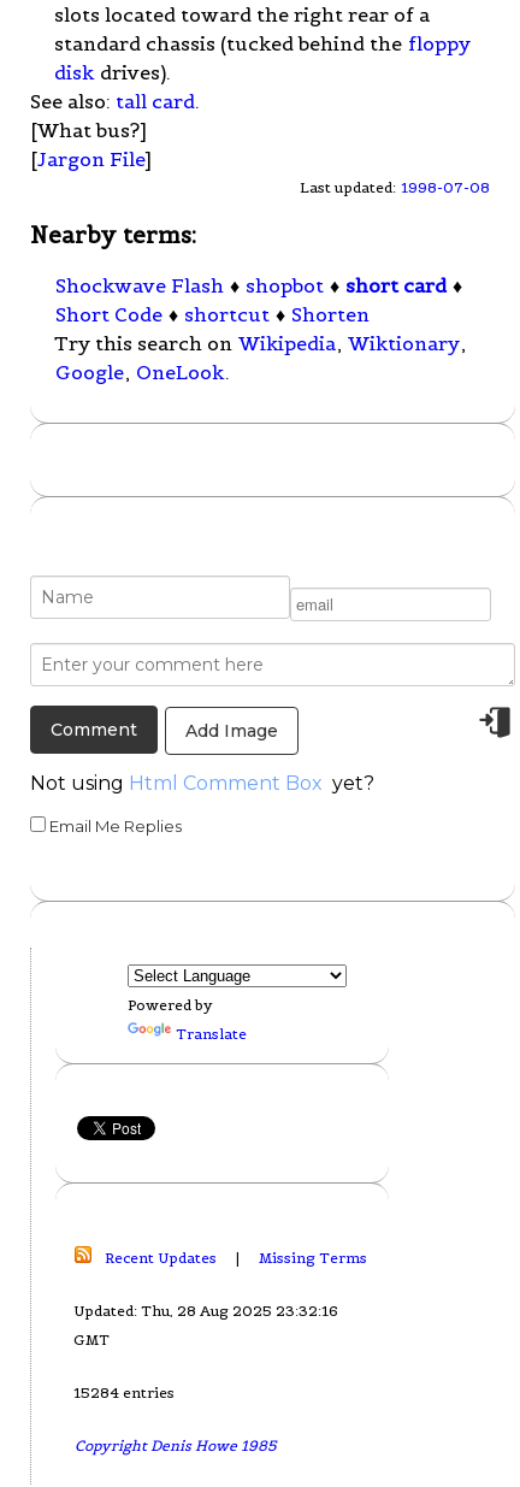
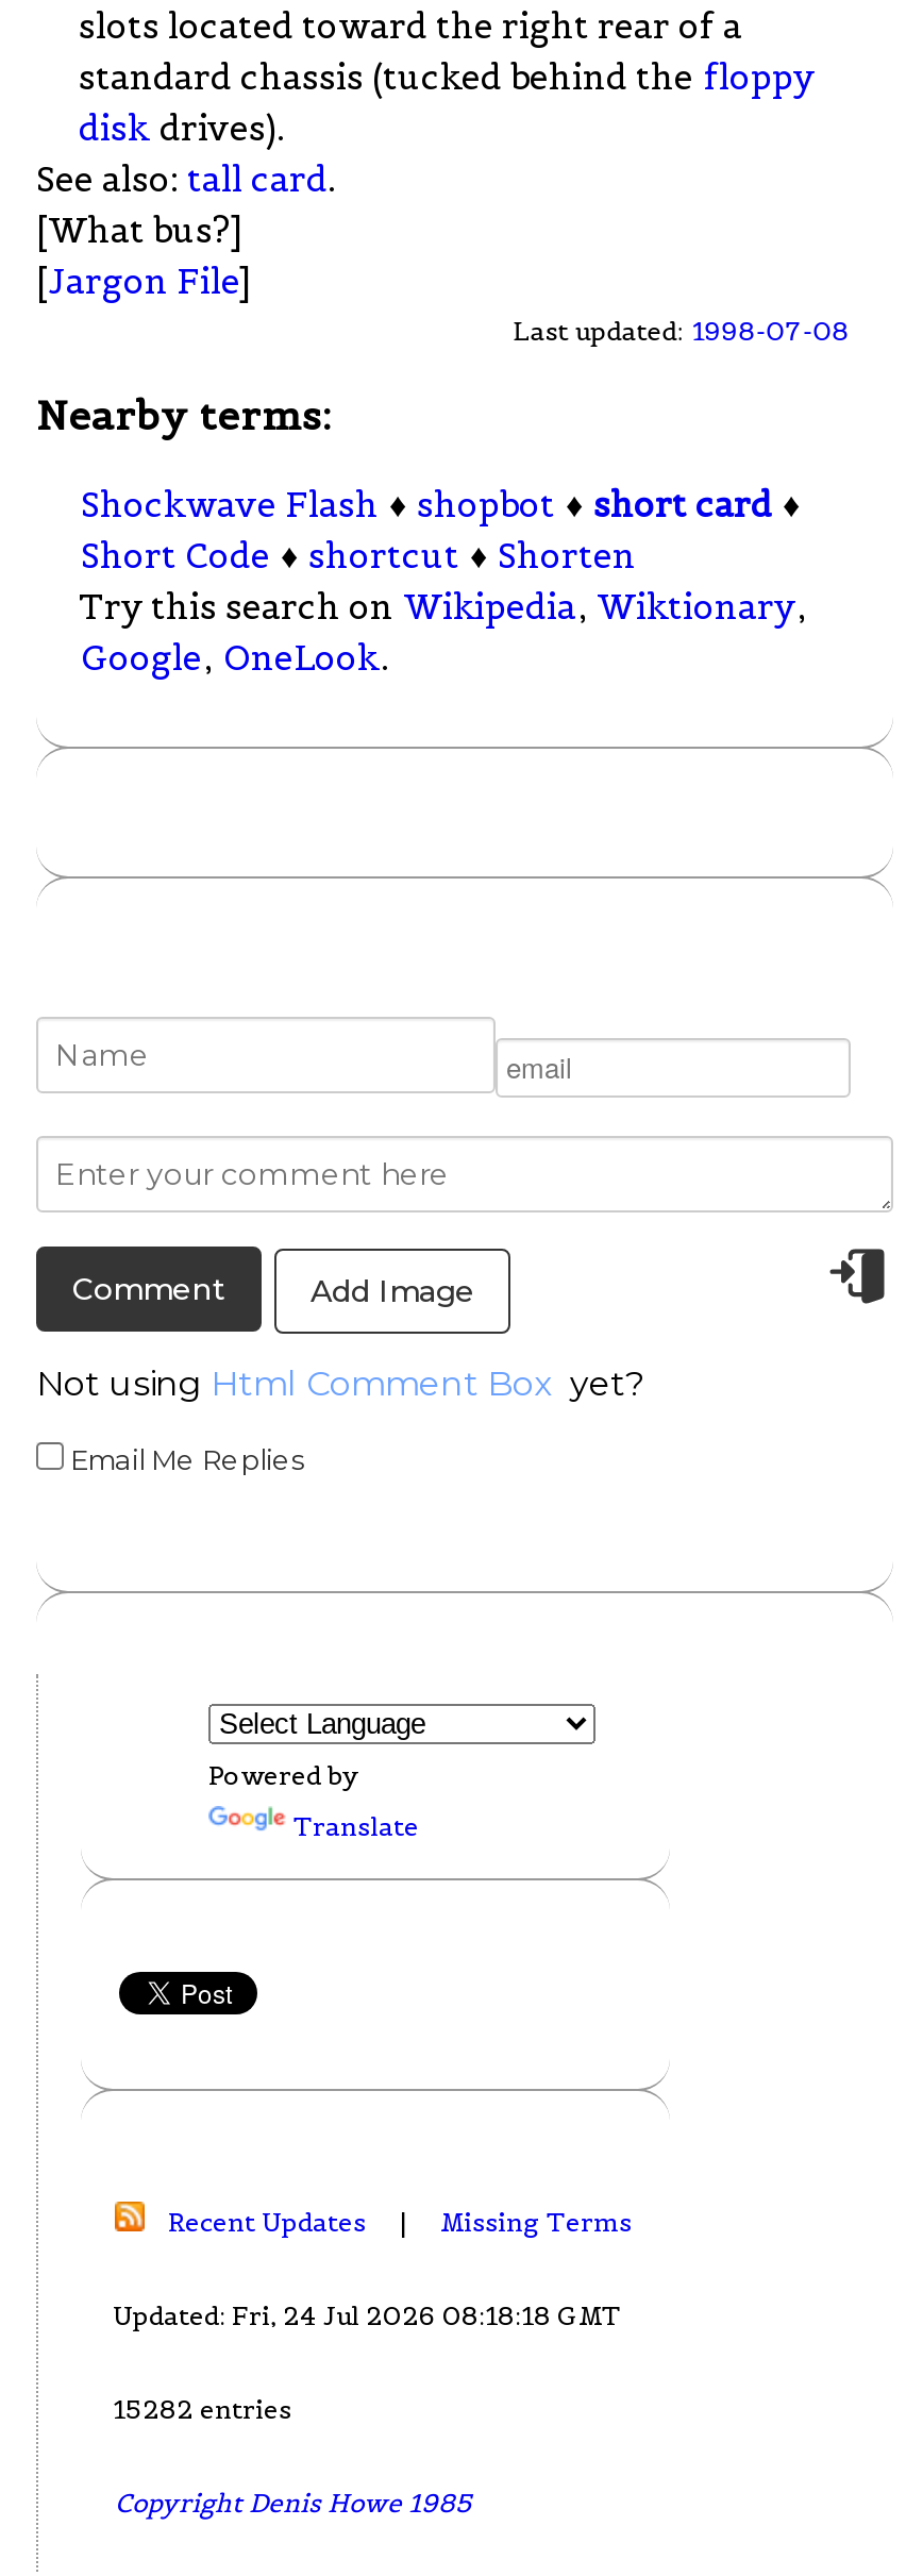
[73,1301,338,1401] Updated: Thu, 28 Aug 2025 23:32:16 | GMT | 15284 entries -> [113,2299,621,2425] Updated: Fri, 24 Jul 2026 08:18:18 GMT | 15282 entries

